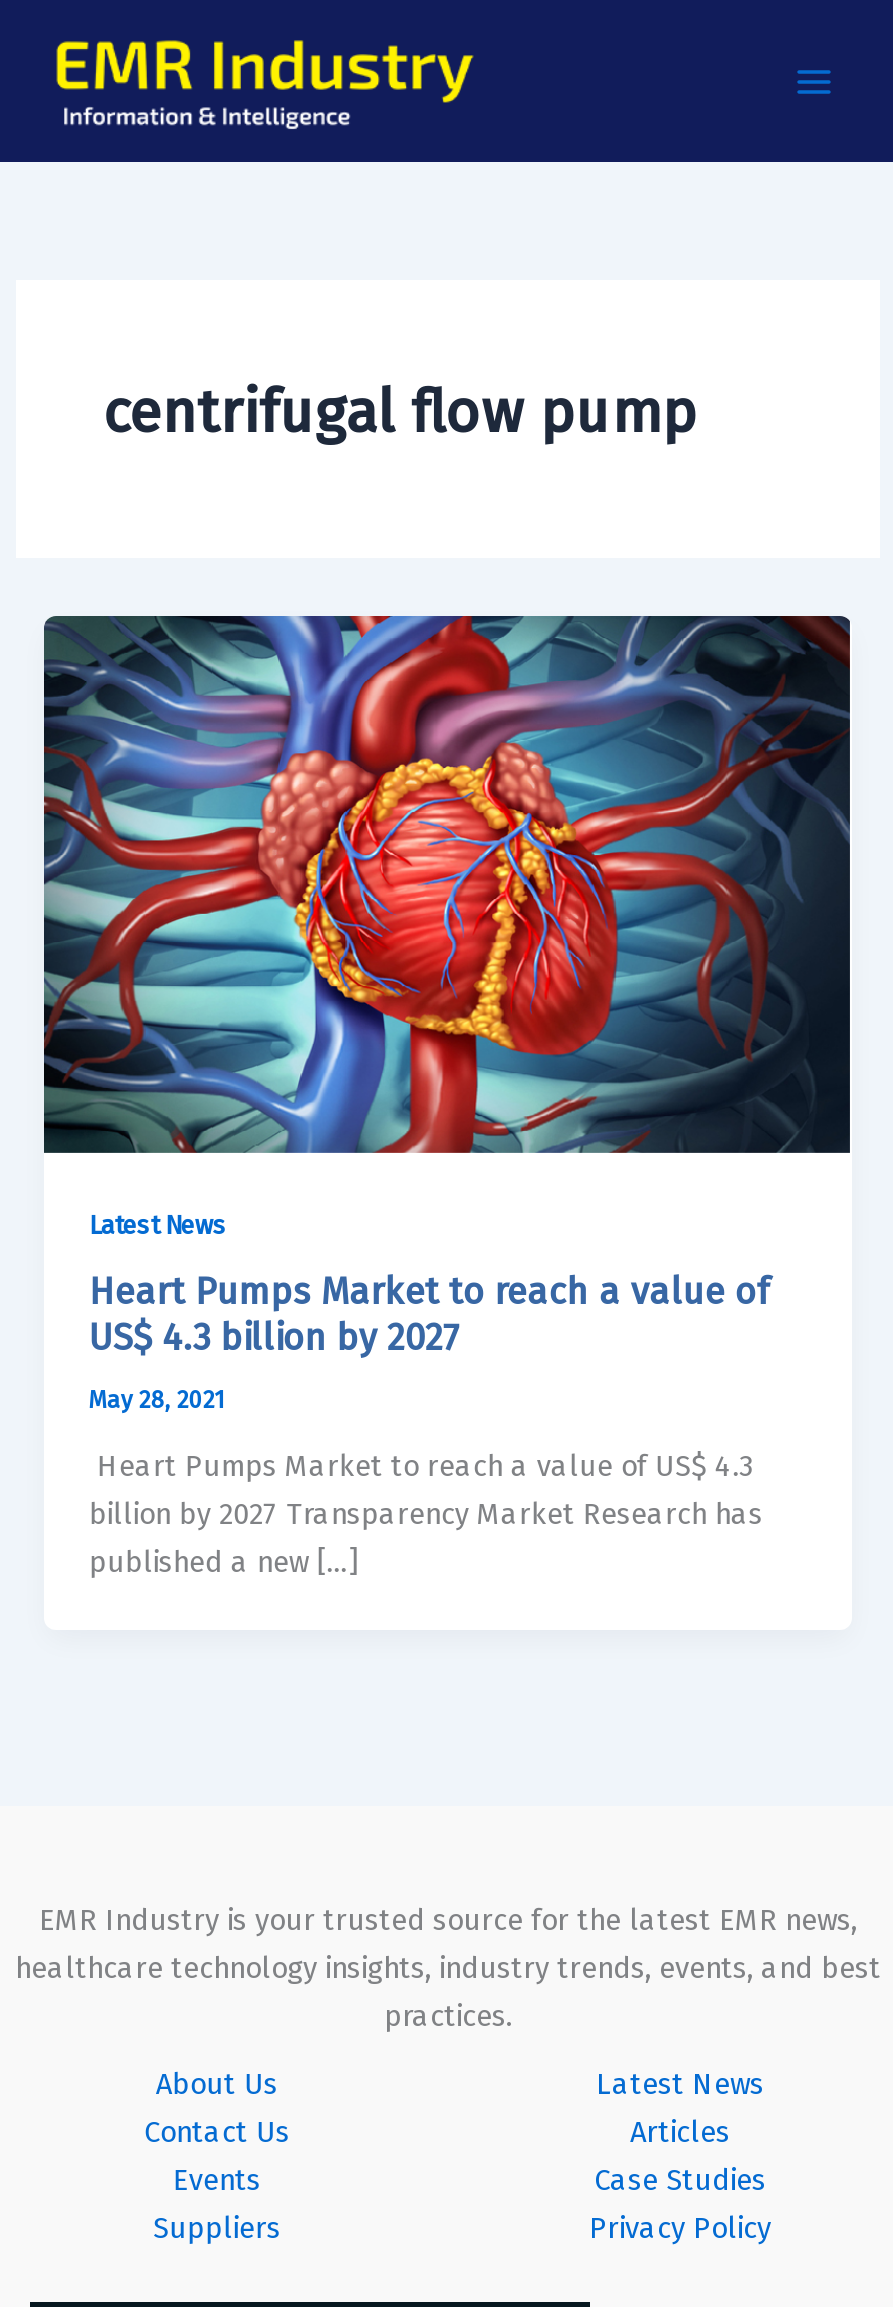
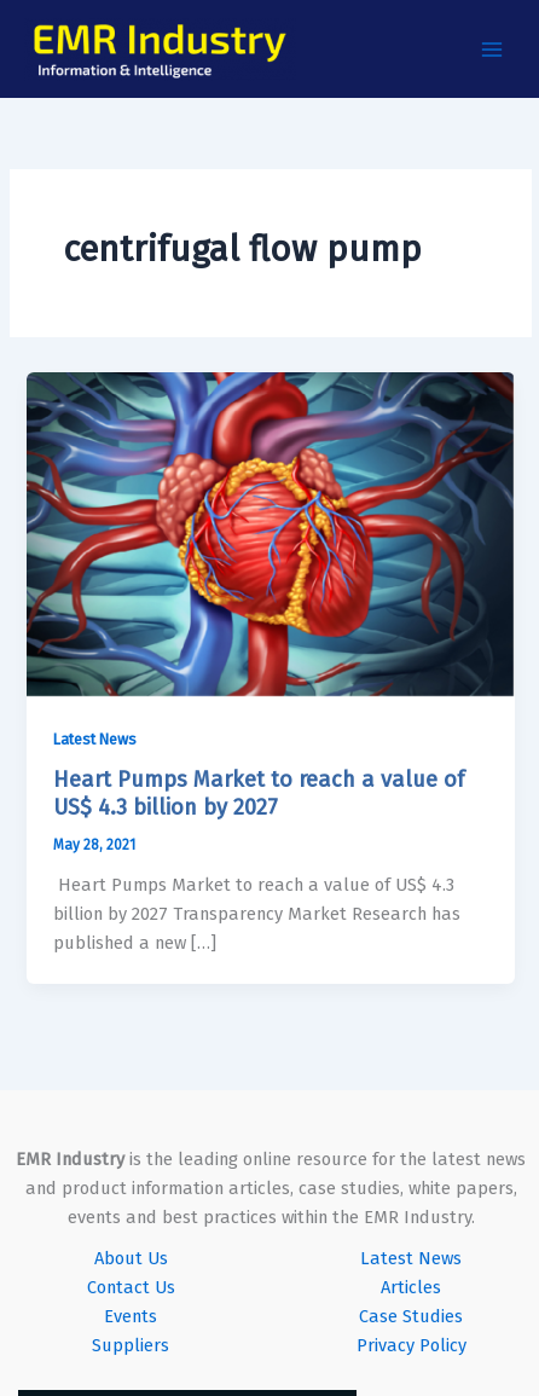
[15,1902,881,2034] EMR Industry is your trusted source for the latest EMR news, | healthcare technology insights, industry trends, events, and best | practices. -> [16,1148,526,1228] EMR Industry is the leading online resource for the latest news | and product information articles, case studies, white papers, | events and best practices within the EMR Industry.

